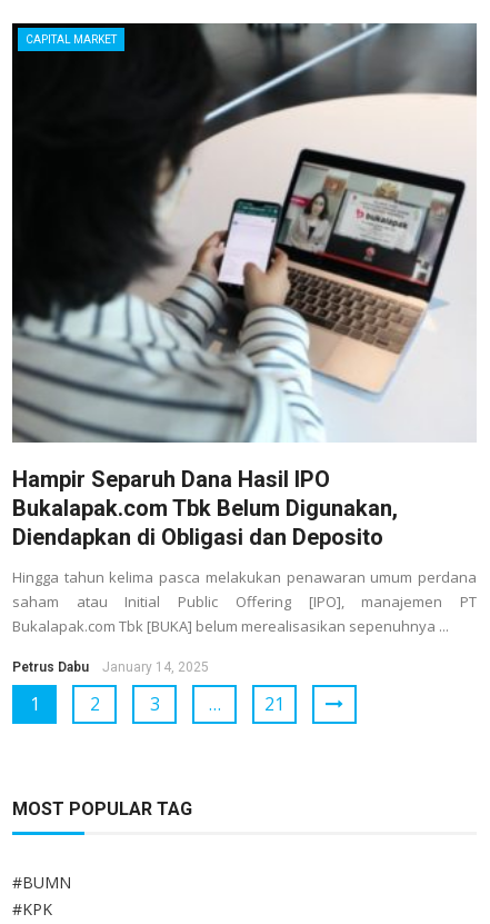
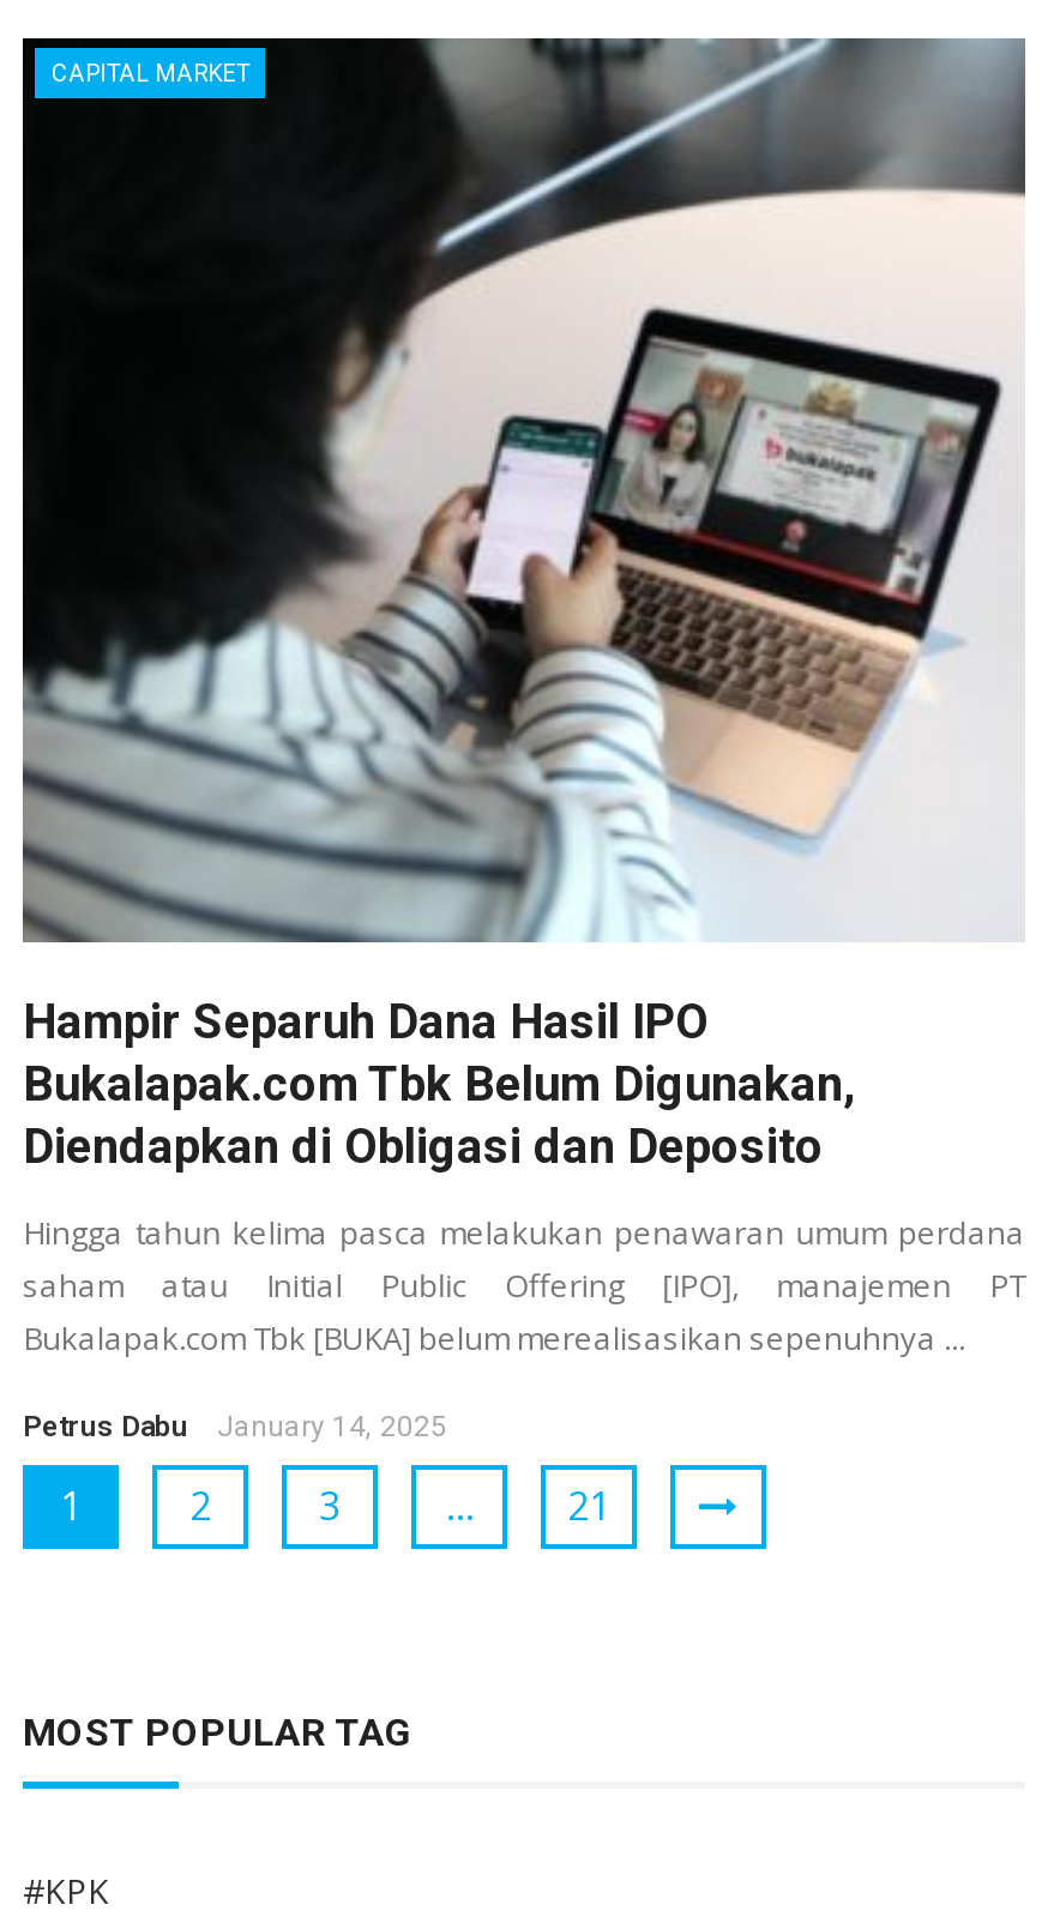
[12,872,71,893] #BUMN -> none

